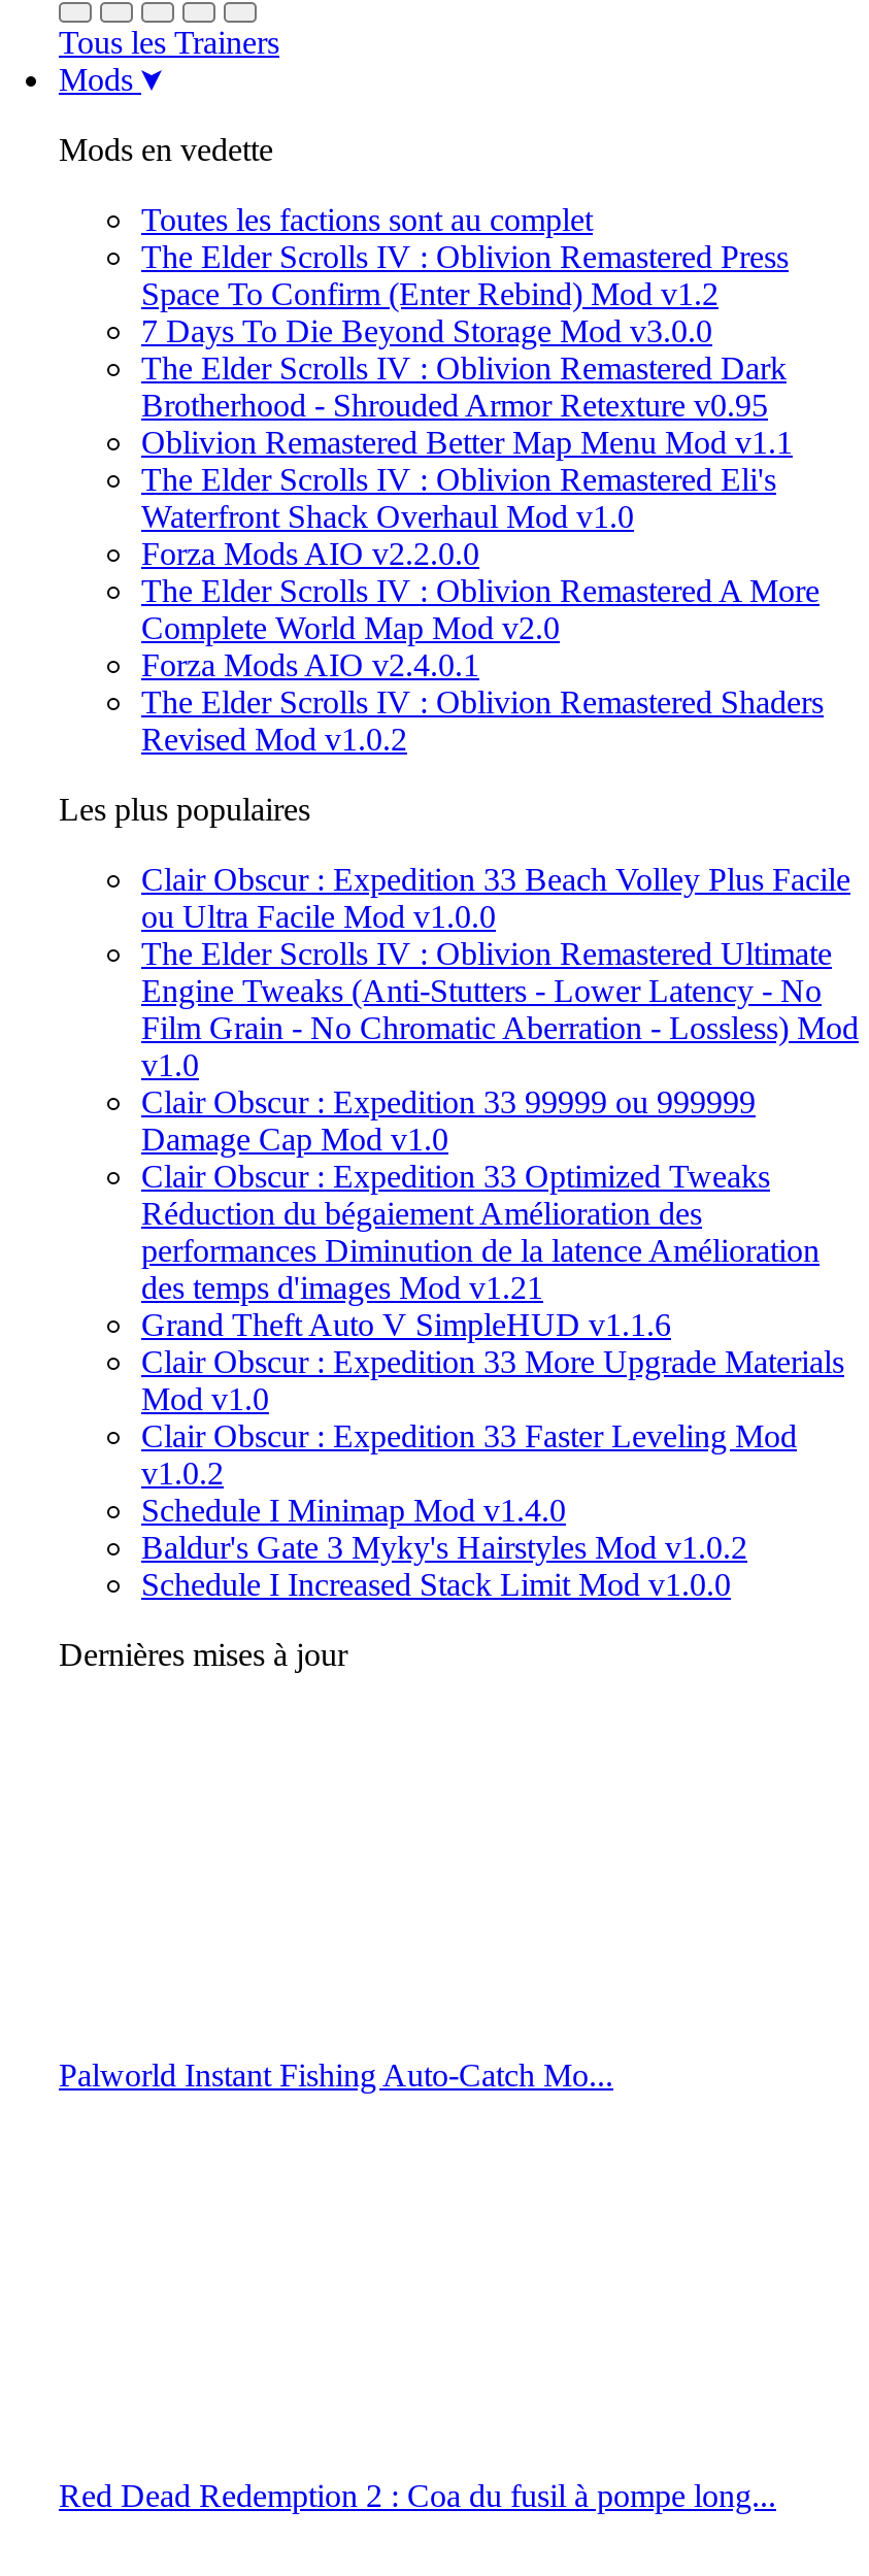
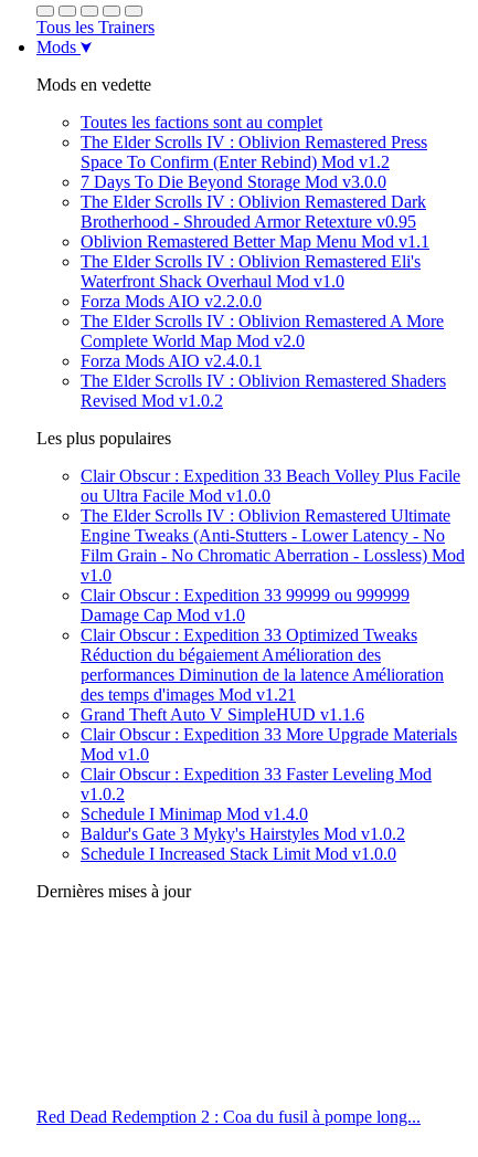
[59,2058,613,2093] Palworld Instant Fishing Auto-Catch Mo... -> none

